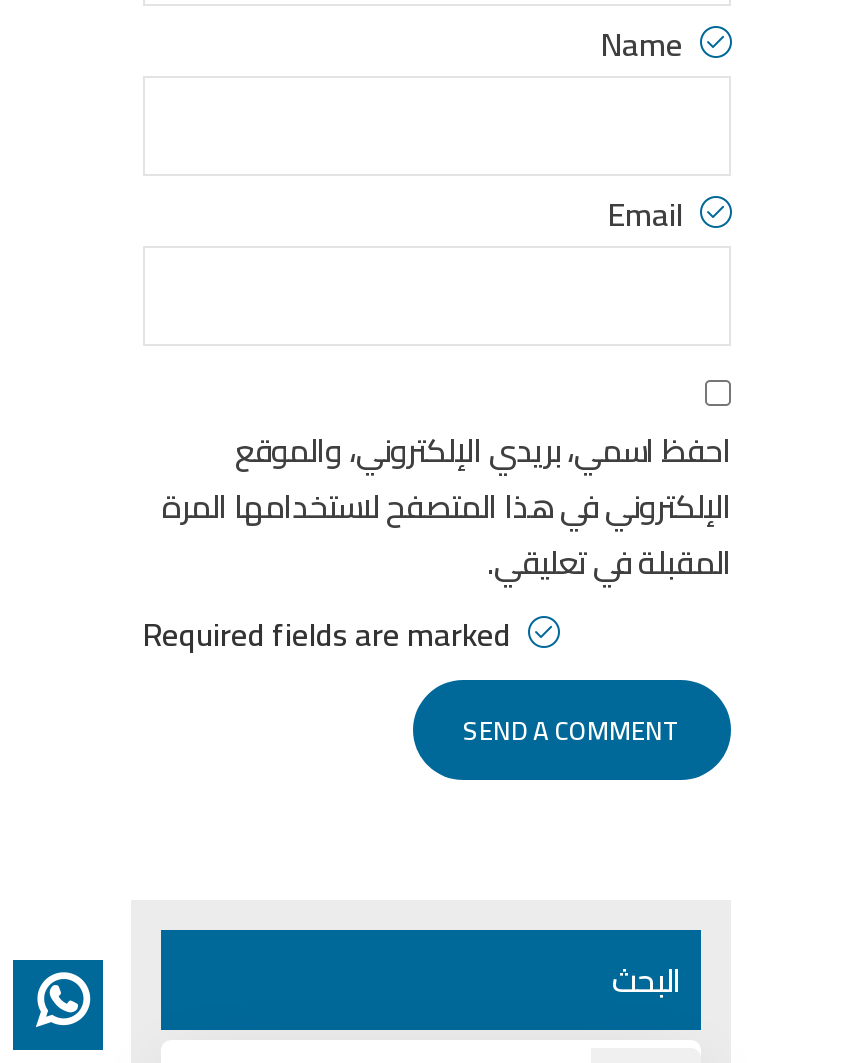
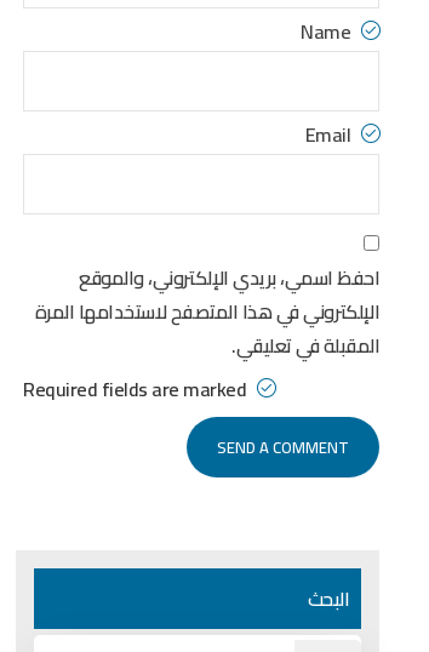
[11,958,105,1052] [image] -> none

